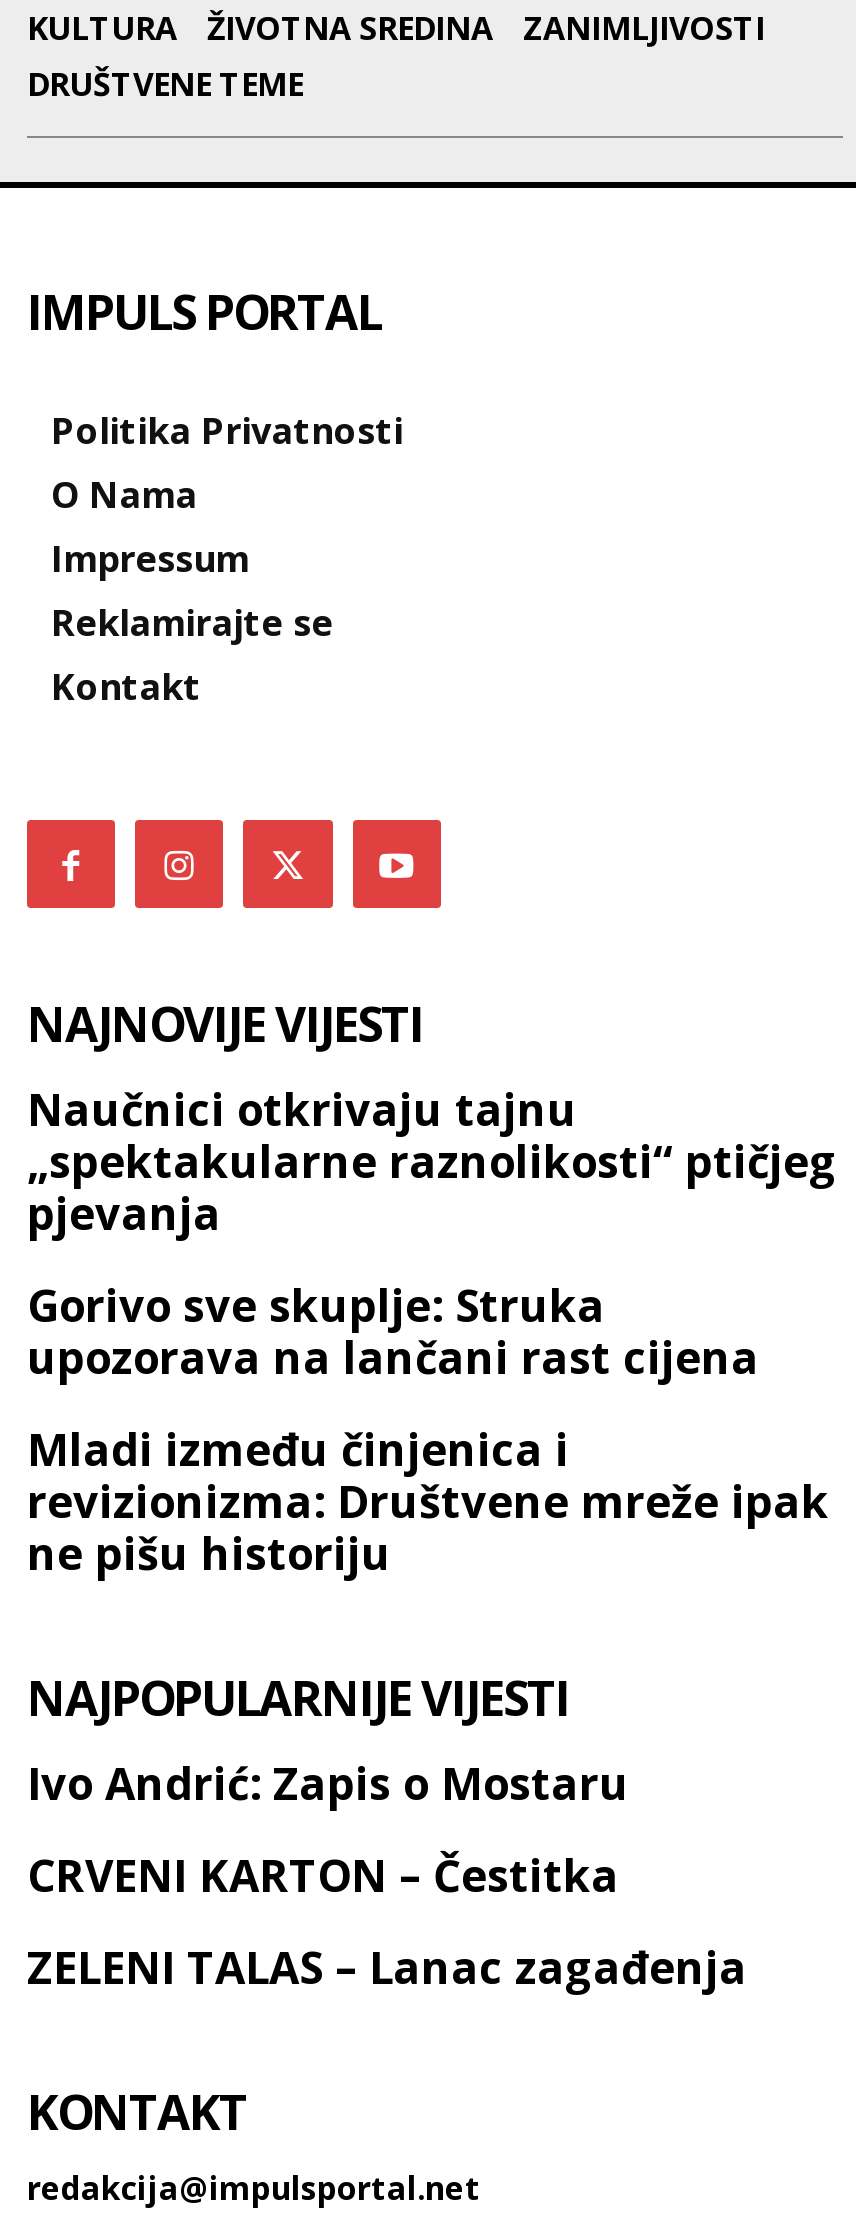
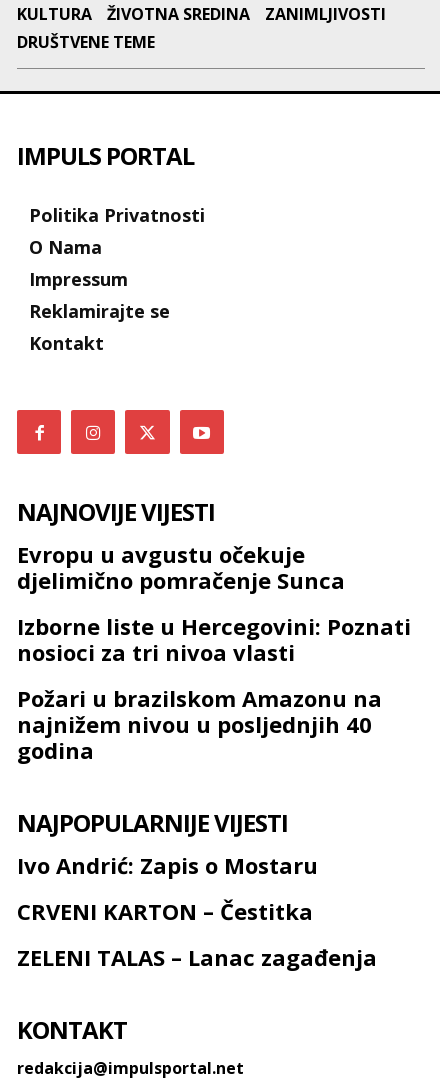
[27,1077,837,1241] Naučnici otkrivaju tajnu | „spektakularne raznolikosti“ ptičjeg | pjevanja -> [17,538,345,594] Evropu u avgustu očekuje | djelimično pomračenje Sunca
[27,1273,759,1385] Gorivo sve skuplje: Struka | upozorava na lančani rast cijena -> [17,610,411,666] Izborne liste u Hercegovini: Poznati | nosioci za tri nivoa vlasti
[27,1417,829,1581] Mladi između činjenica i | revizionizma: Društvene mreže ipak | ne pišu historiju -> [17,682,382,764] Požari u brazilskom Amazonu na | najnižem nivou u posljednjih 40 | godina

